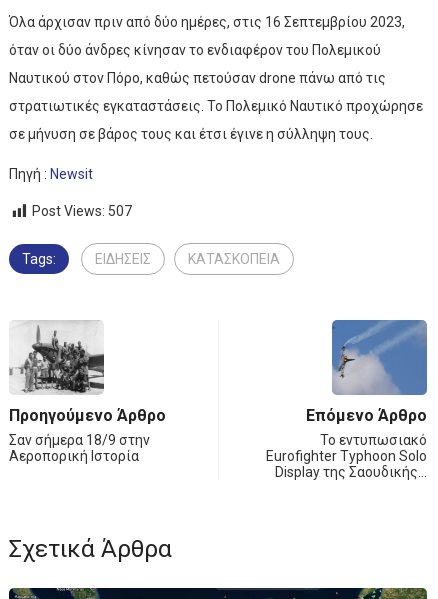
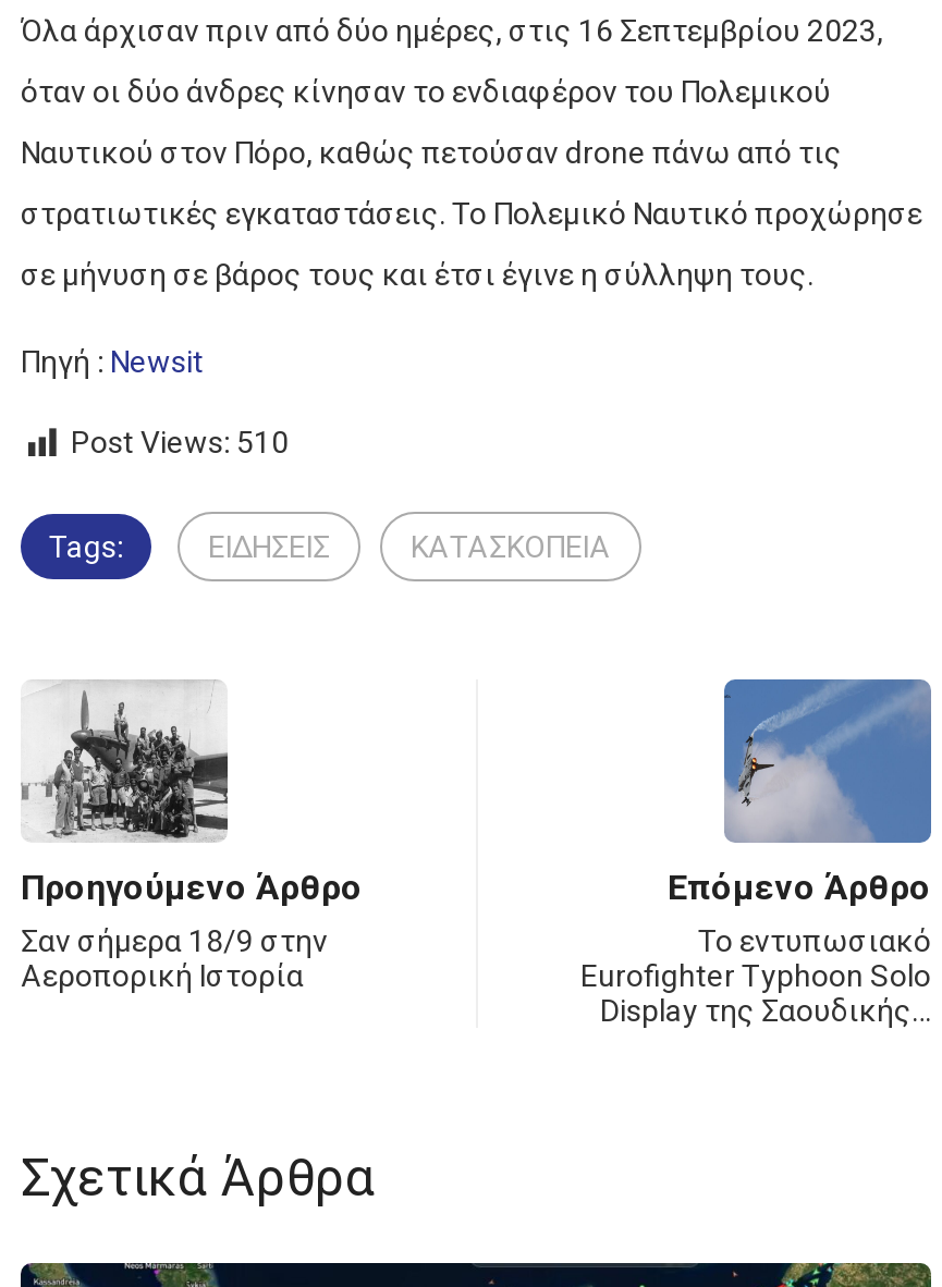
[32,203,132,219] Post Views: 507 -> [71,426,289,460] Post Views: 510

